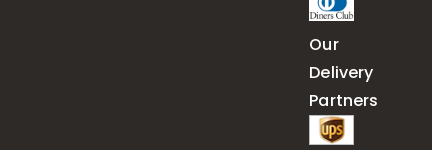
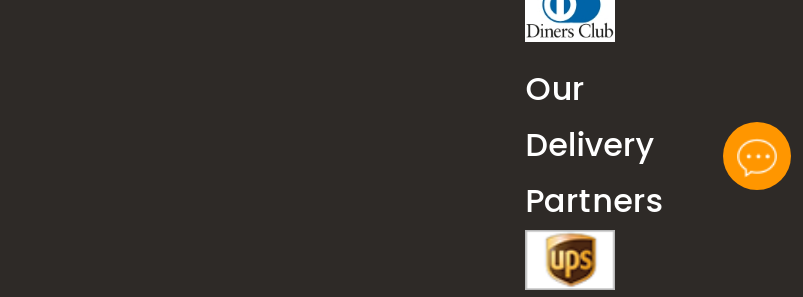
none -> [721,120,793,192] [image]

